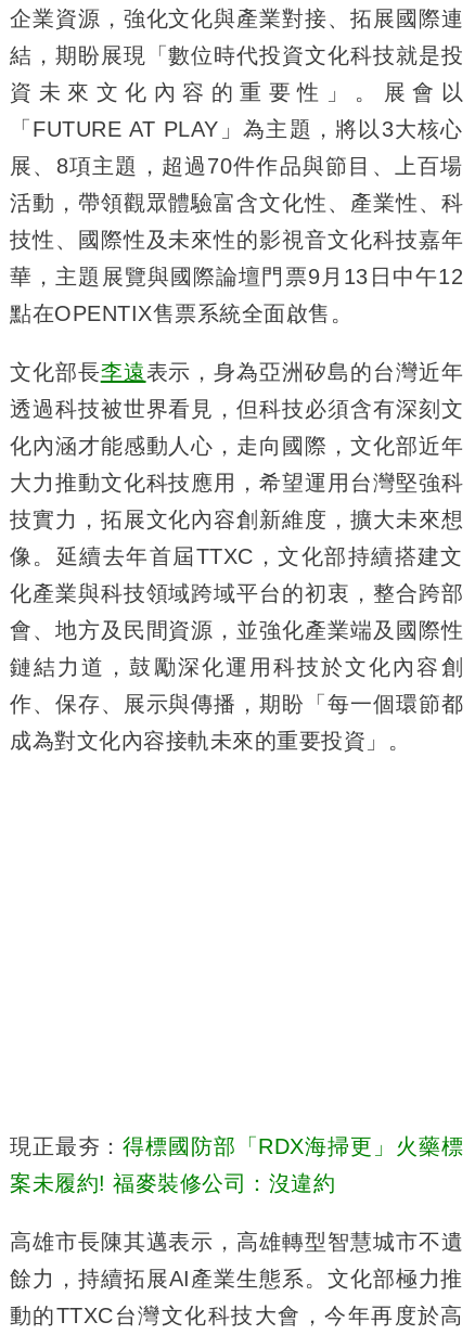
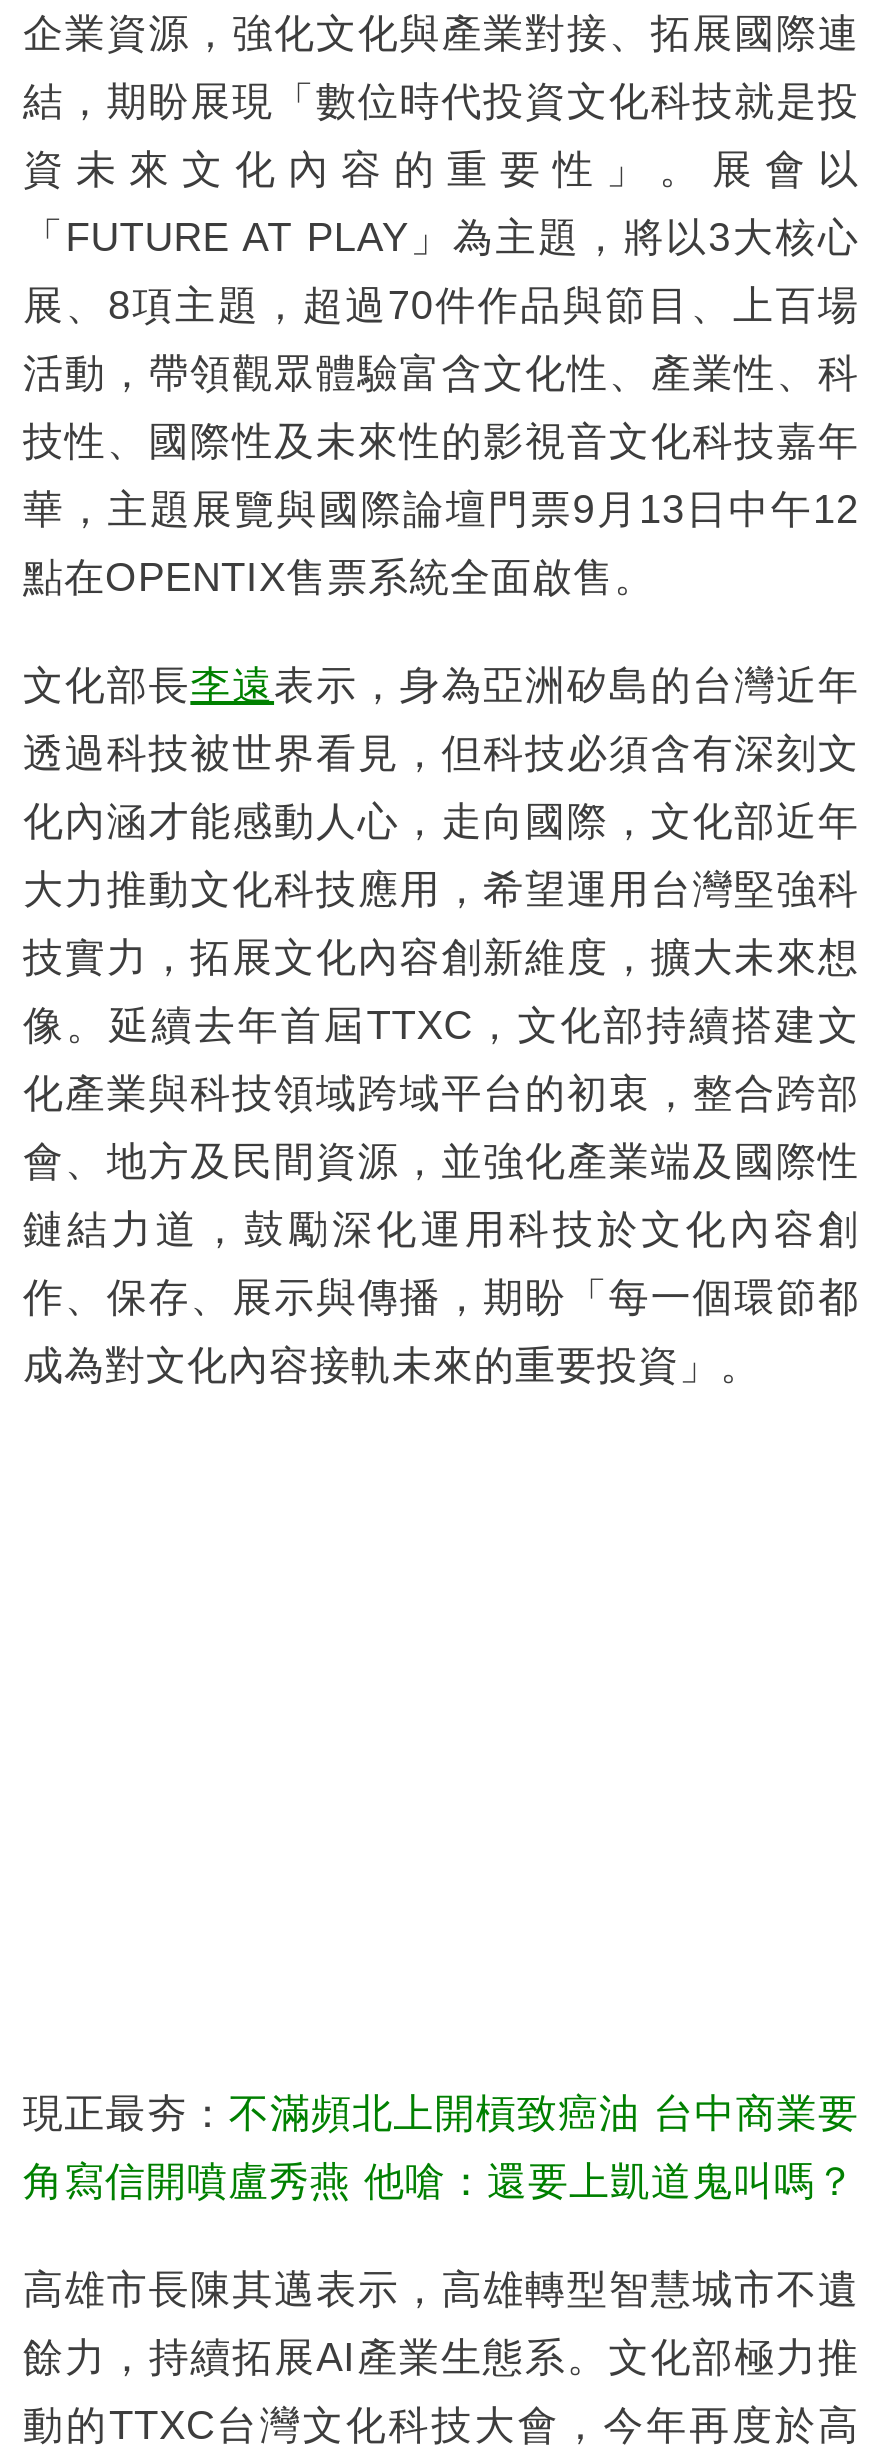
[10,1134,463,1158] 現正最夯：得標國防部「RDX海掃更」火藥標 -> [23,2090,859,2134] 現正最夯：不滿頻北上開槓致癌油 台中商業要
[10,1171,335,1195] 案未履約! 福麥裝修公司：沒違約 -> [23,2158,856,2202] 角寫信開噴盧秀燕 他嗆：還要上凱道鬼叫嗎？

